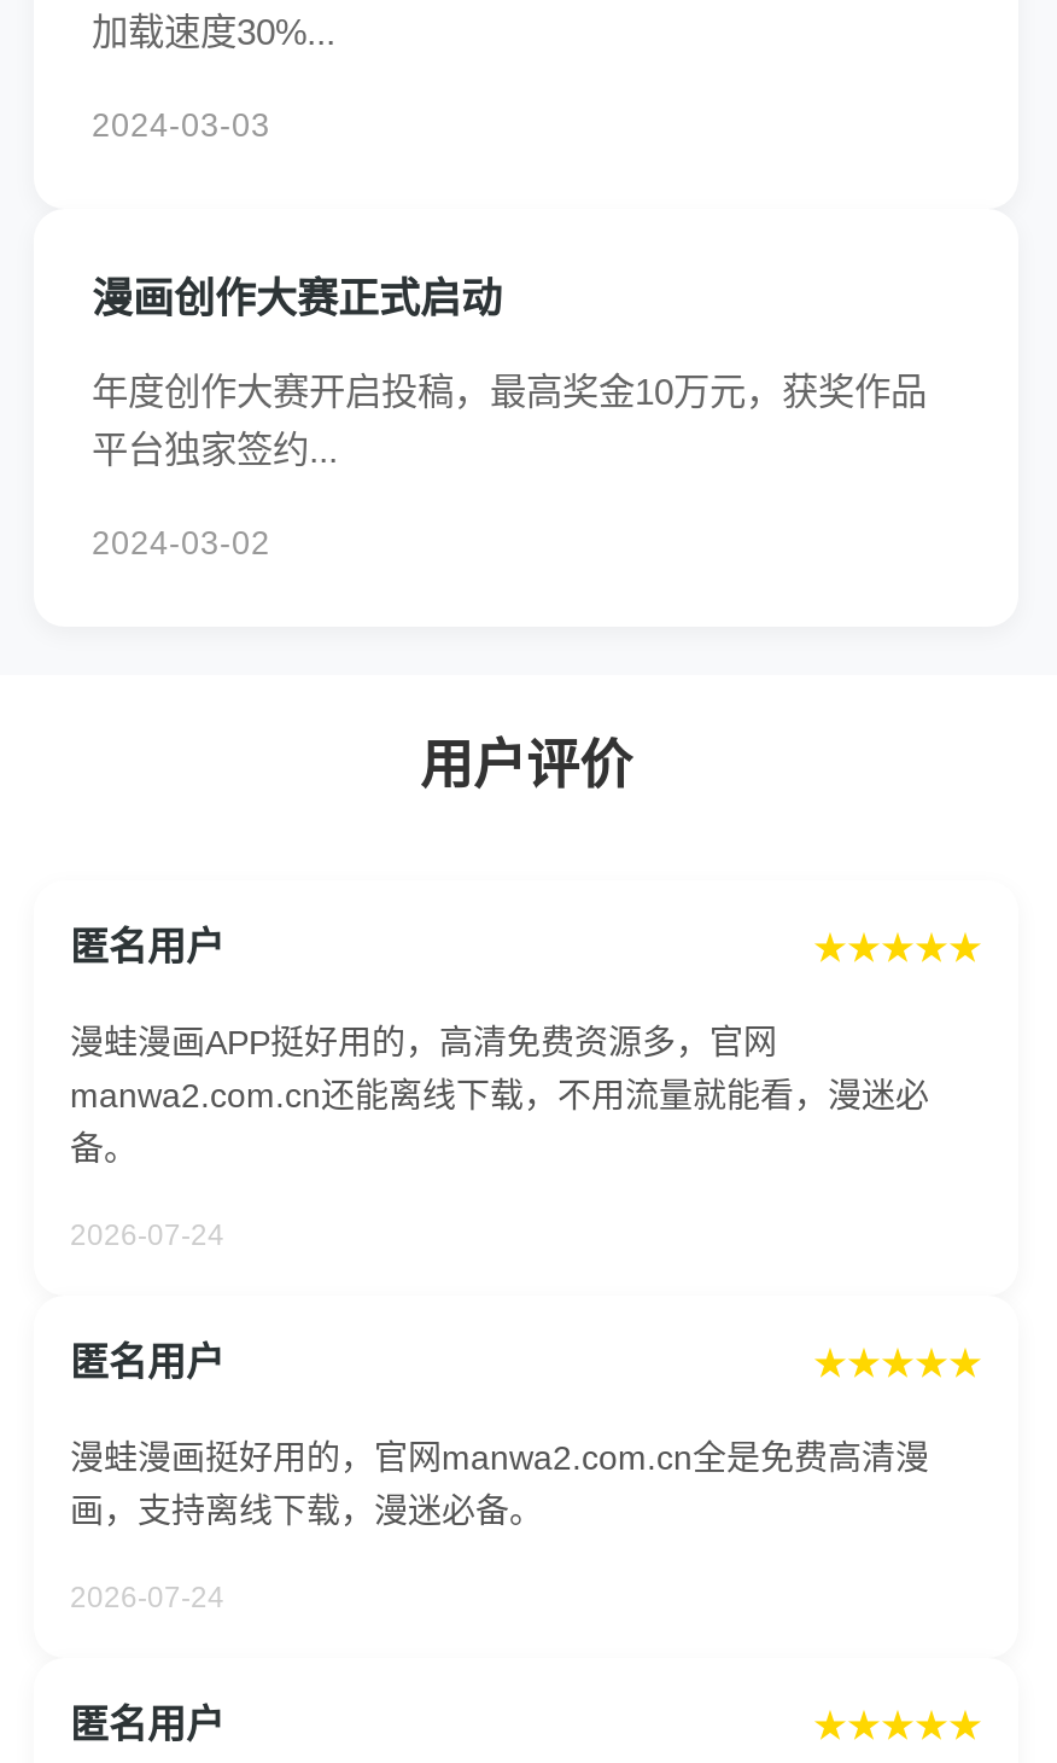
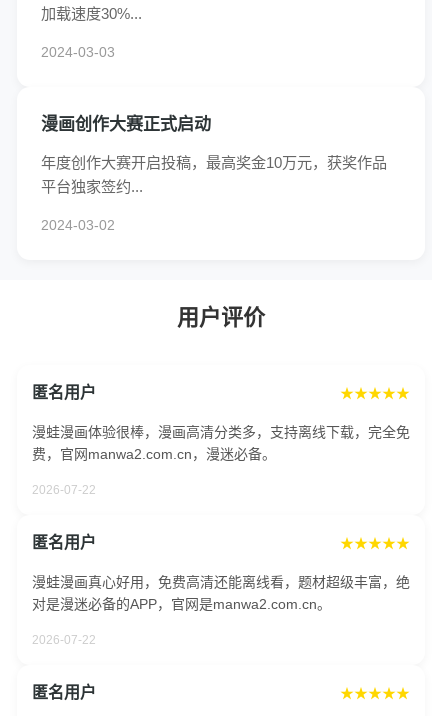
[70,1023,929,1168] 漫蛙漫画APP挺好用的，高清免费资源多，官网 | manwa2.com.cn还能离线下载，不用流量就能看，漫迷必 | 备。 -> [32,424,410,462] 漫蛙漫画体验很棒，漫画高清分类多，支持离线下载，完全免 | 费，官网manwa2.com.cn，漫迷必备。
[70,1219,224,1253] 2026-07-24 -> [32,483,96,497] 2026-07-22
[70,1439,929,1530] 漫蛙漫画挺好用的，官网manwa2.com.cn全是免费高清漫 | 画，支持离线下载，漫迷必备。 -> [32,574,410,612] 漫蛙漫画真心好用，免费高清还能离线看，题材超级丰富，绝 | 对是漫迷必备的APP，官网是manwa2.com.cn。
[70,1581,224,1615] 2026-07-24 -> [32,633,96,647] 2026-07-22

